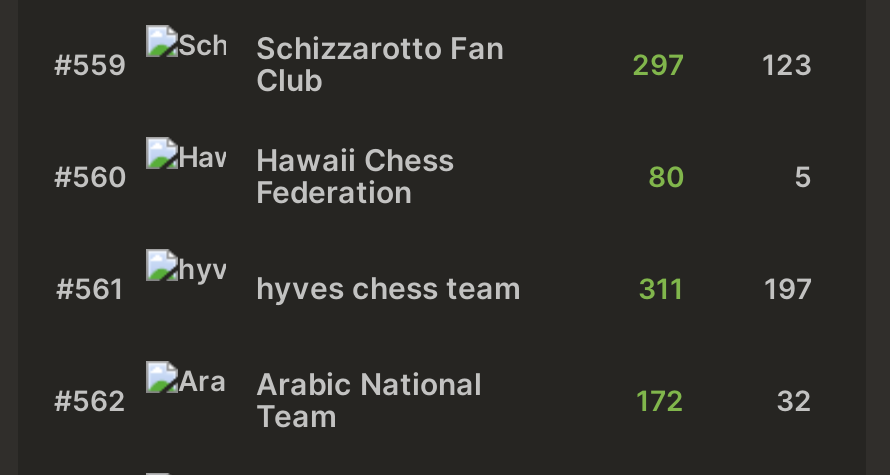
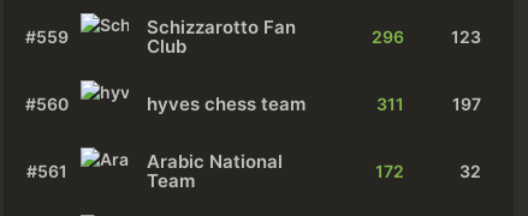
[632,47,684,81] 297 -> [372,26,404,47] 296
[56,141,812,305] Hawaii Chess | Federation | 80 | 5 | #561 -> none
[54,383,126,417] #562 -> [26,161,67,181] #561

